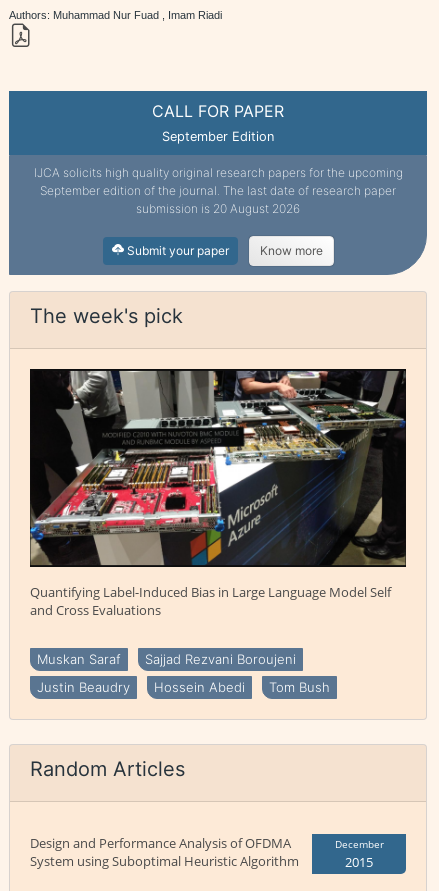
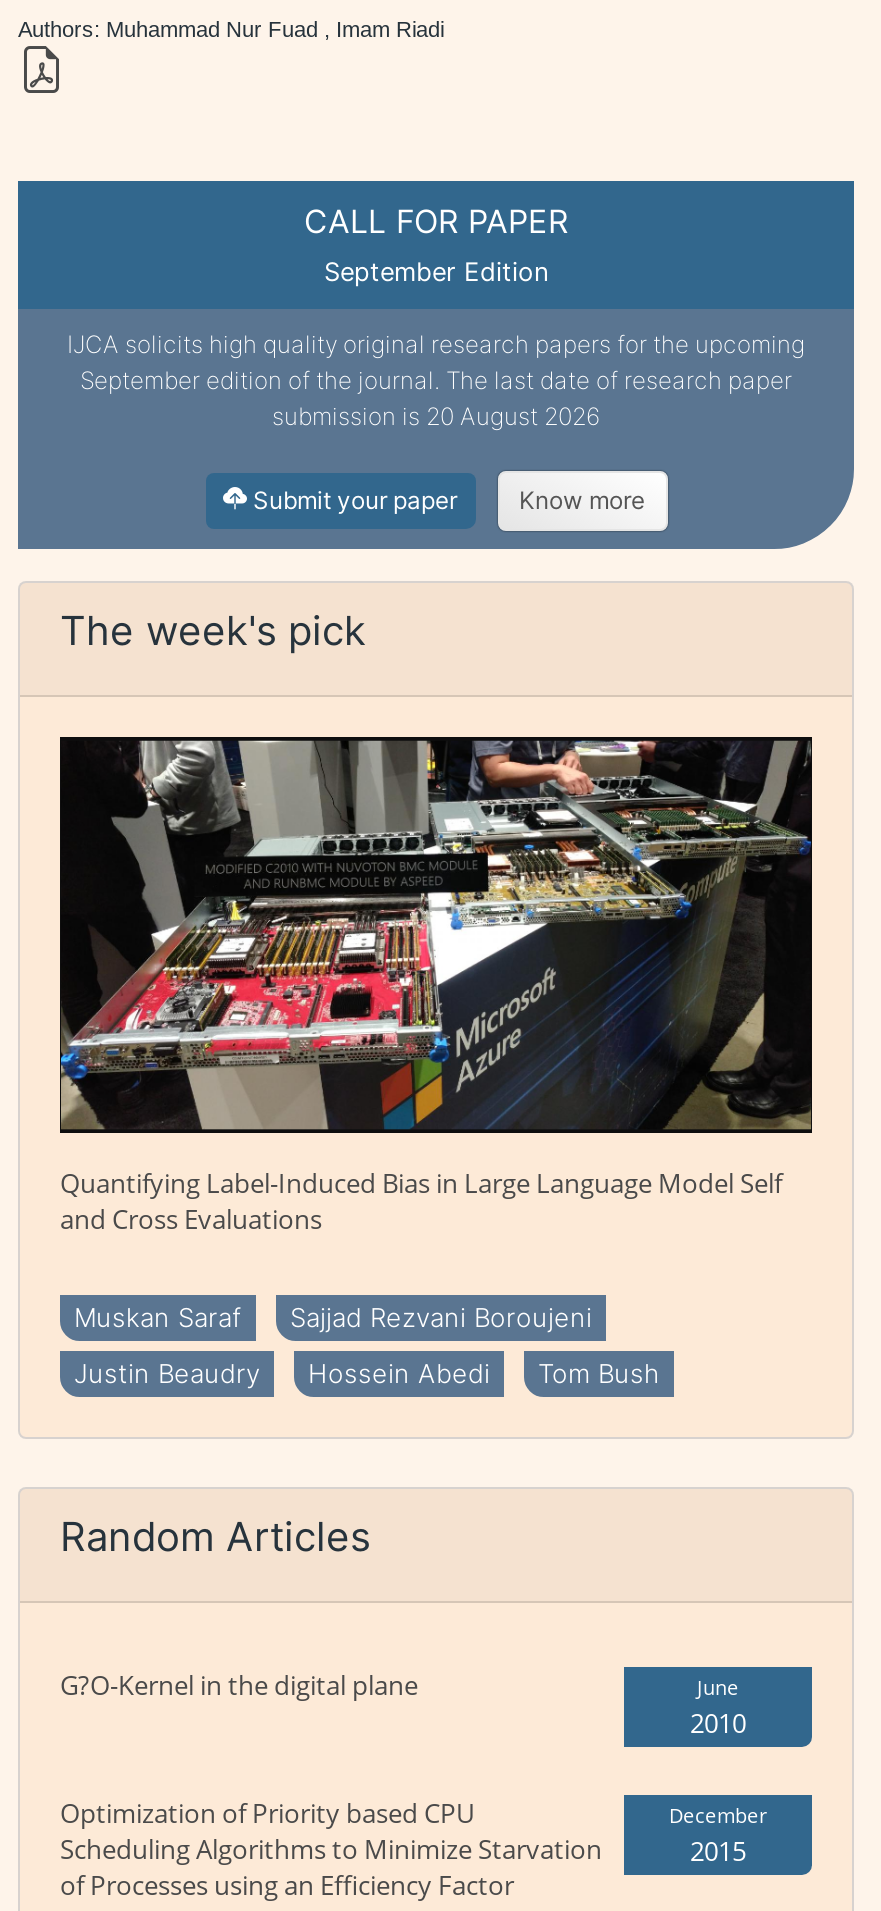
[30,834,299,870] Design and Performance Analysis of OFDMA | System using Suboptimal Heuristic Algorithm -> [60,1667,746,1903] G?O-Kernel in the digital plane | June | 2010 | Optimization of Priority based CPU | Scheduling Algorithms to Minimize Starvation | of Processes using an Efficiency Factor

